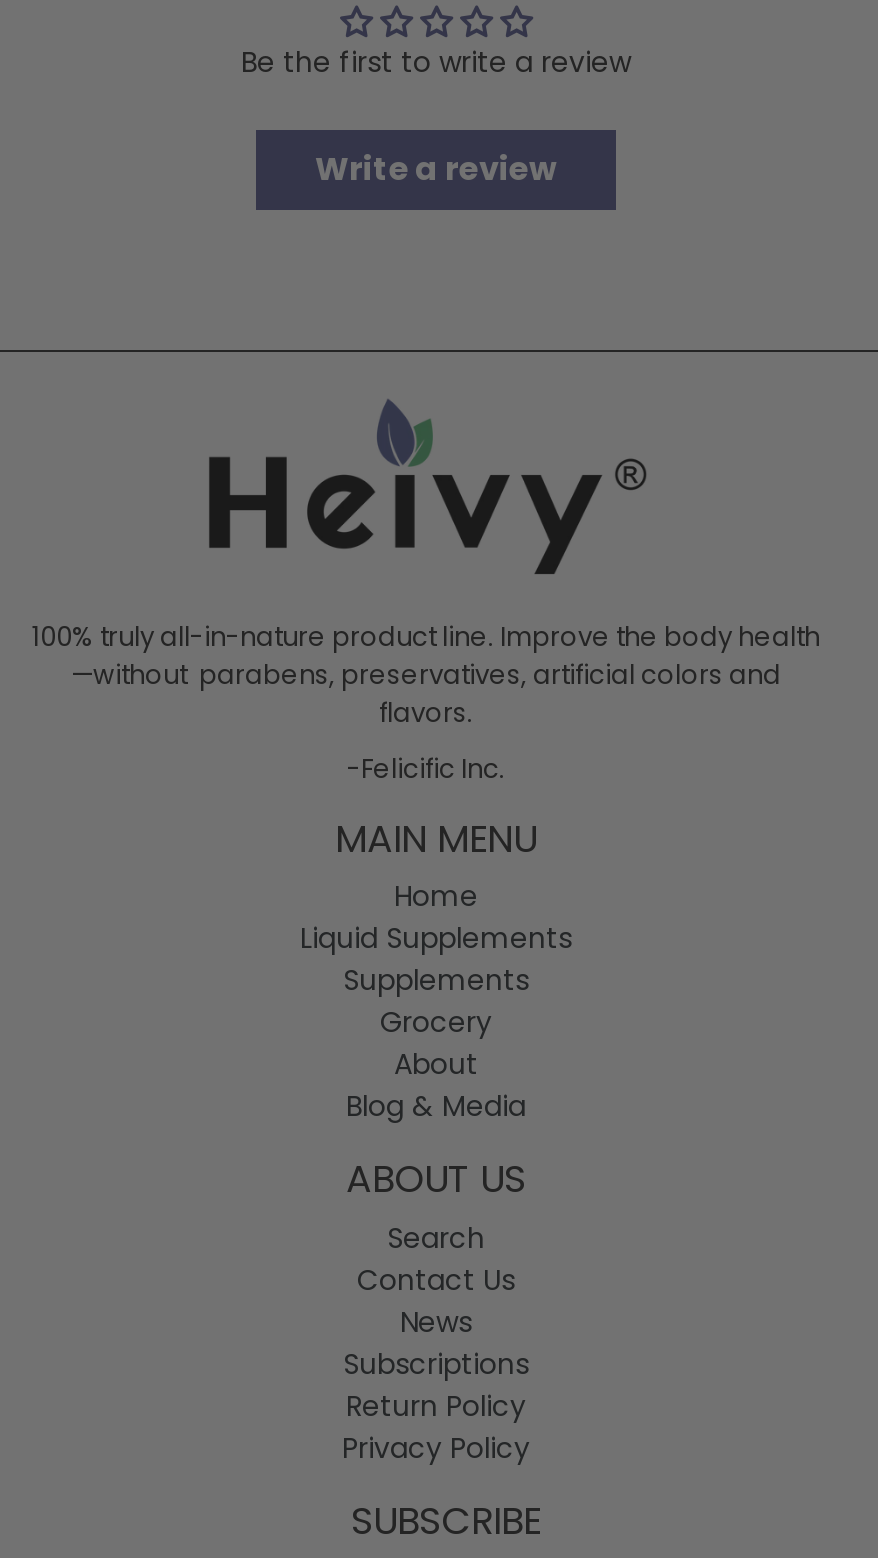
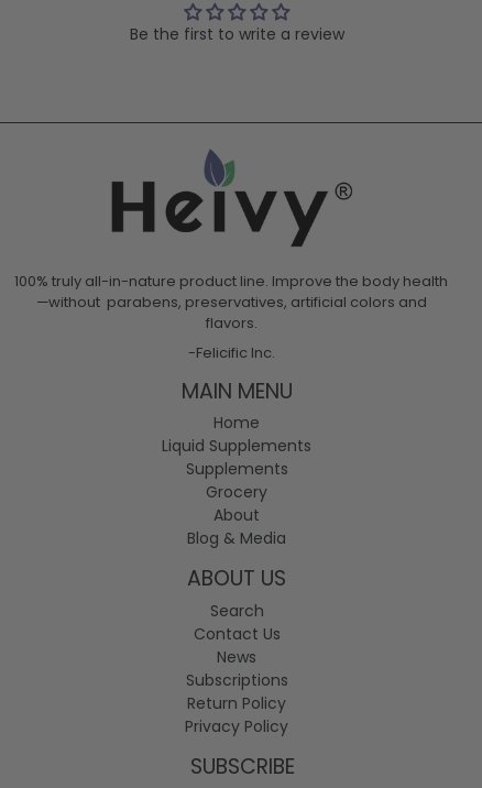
[315,147,557,193] Write a review -> none

